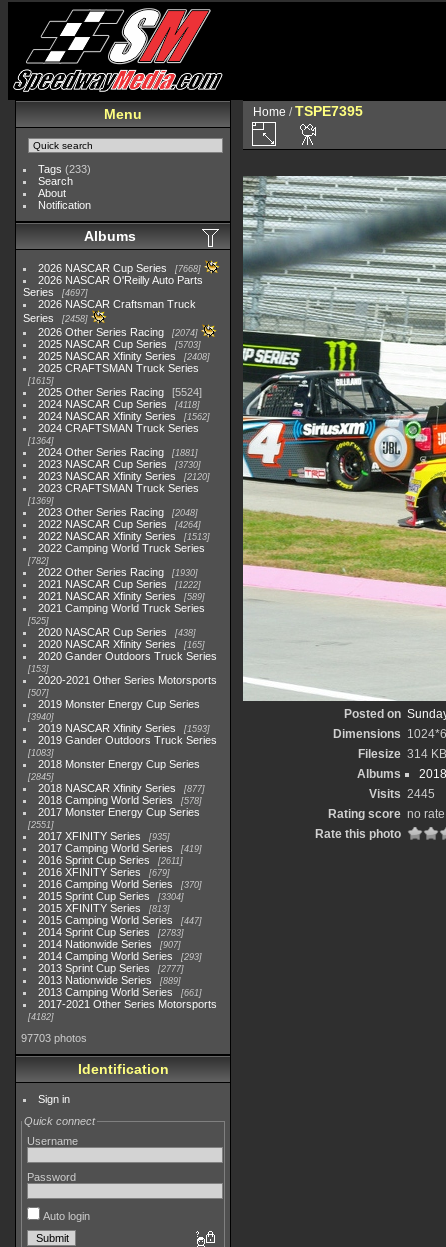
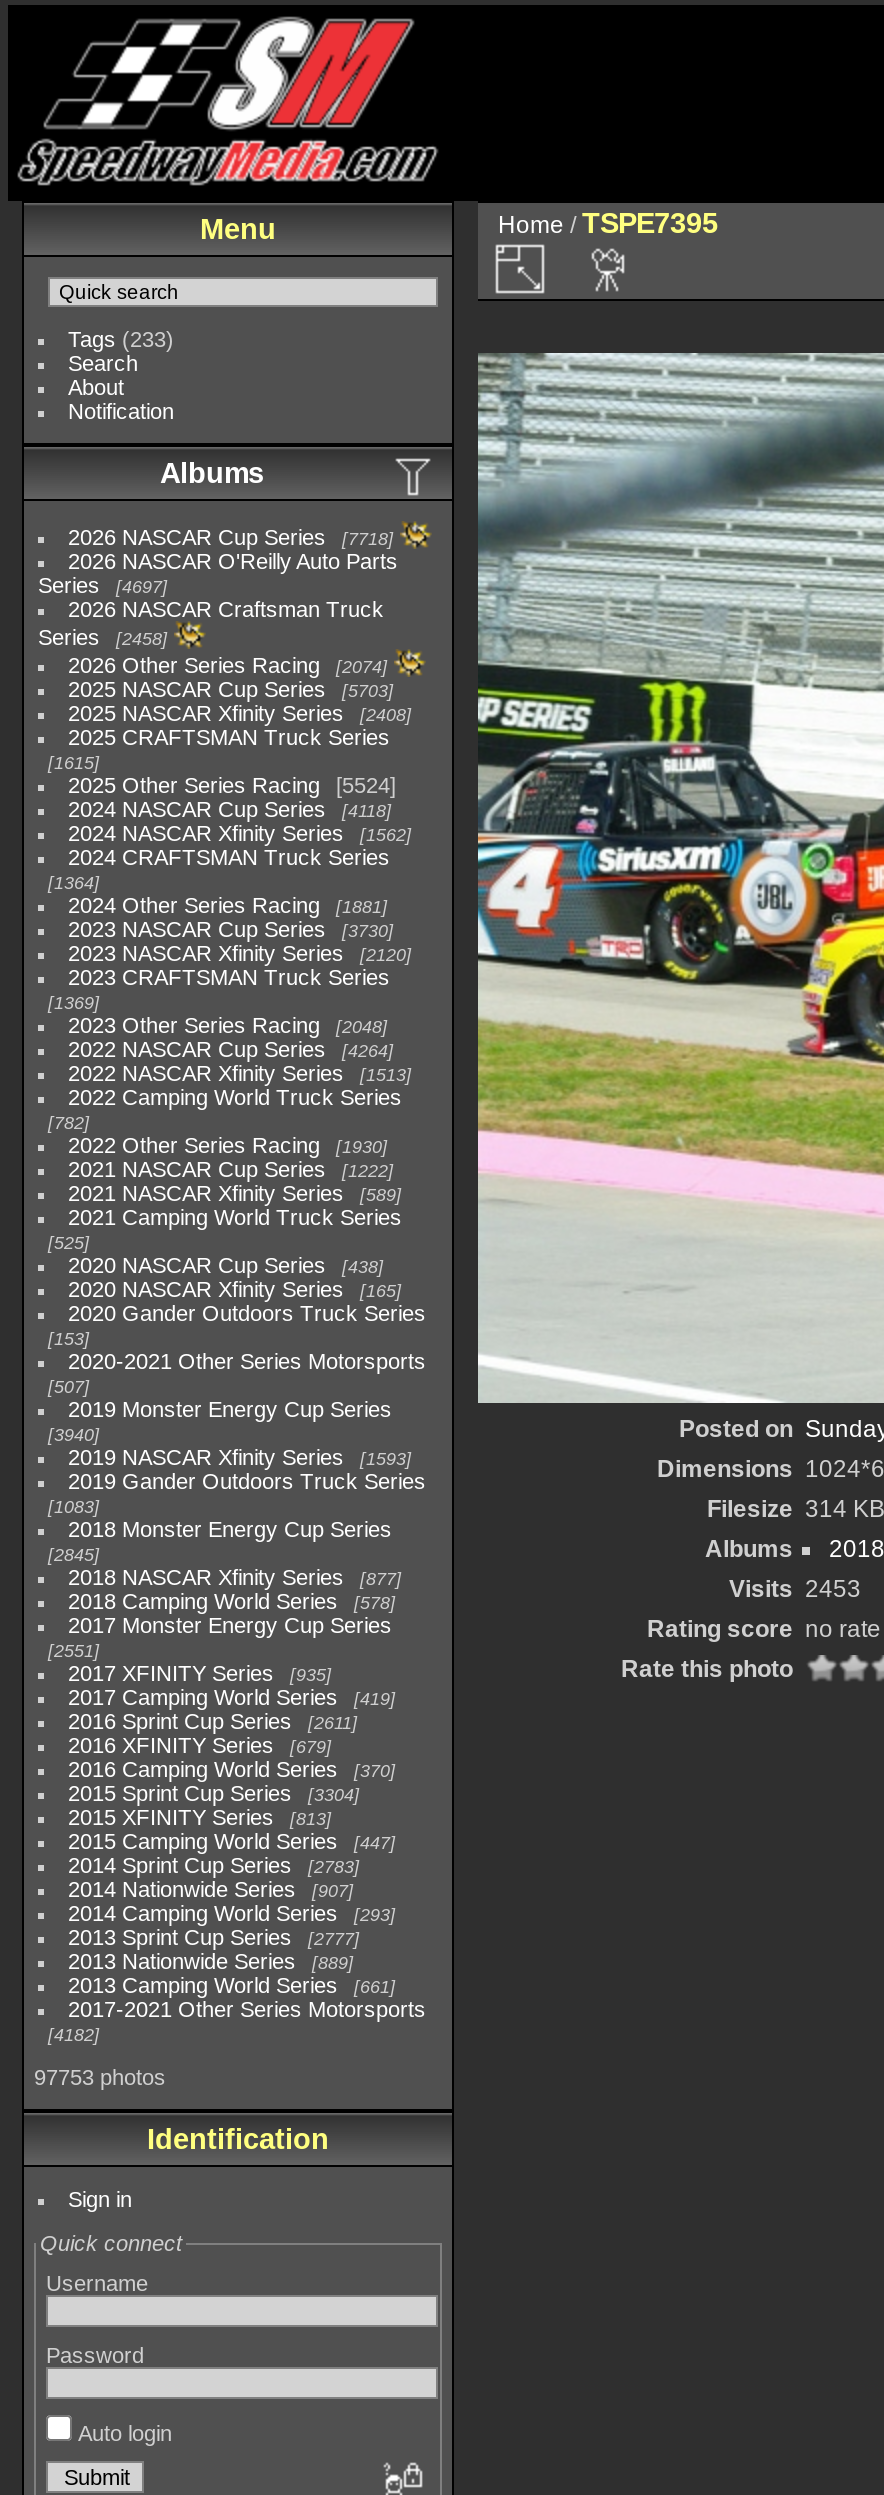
[38,262,198,274] 2026 NASCAR Cup Series 7668 -> [68,525,388,549] 2026 NASCAR Cup Series 7718
[368,787,434,801] Visits 2445 -> [729,1575,861,1603] Visits 2453
[21,1032,87,1044] 97703 photos -> [34,2065,166,2089] 97753 photos

